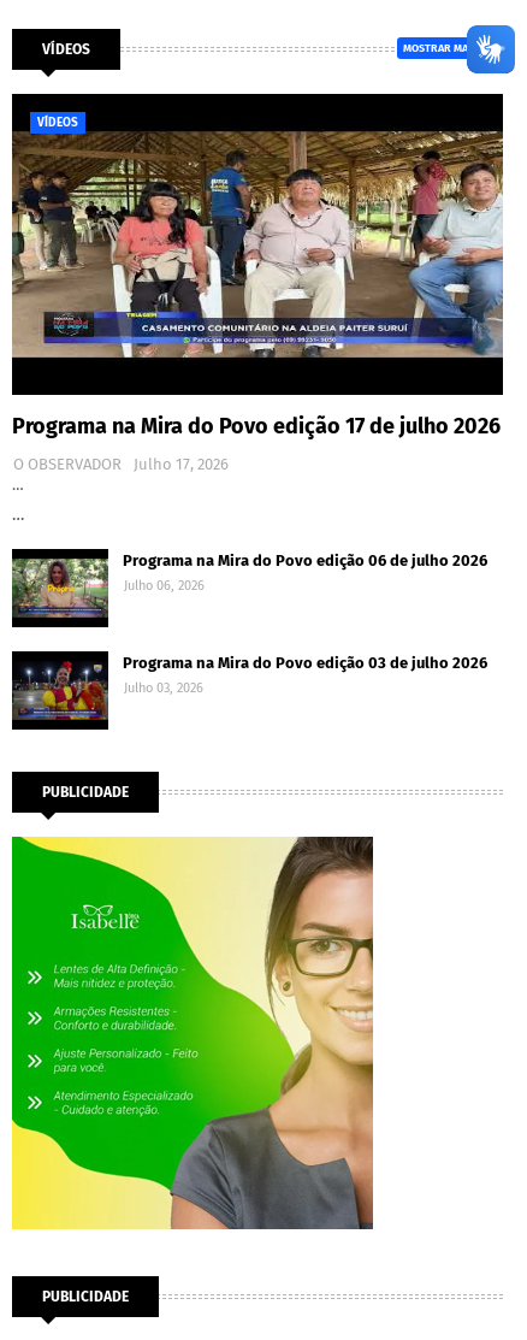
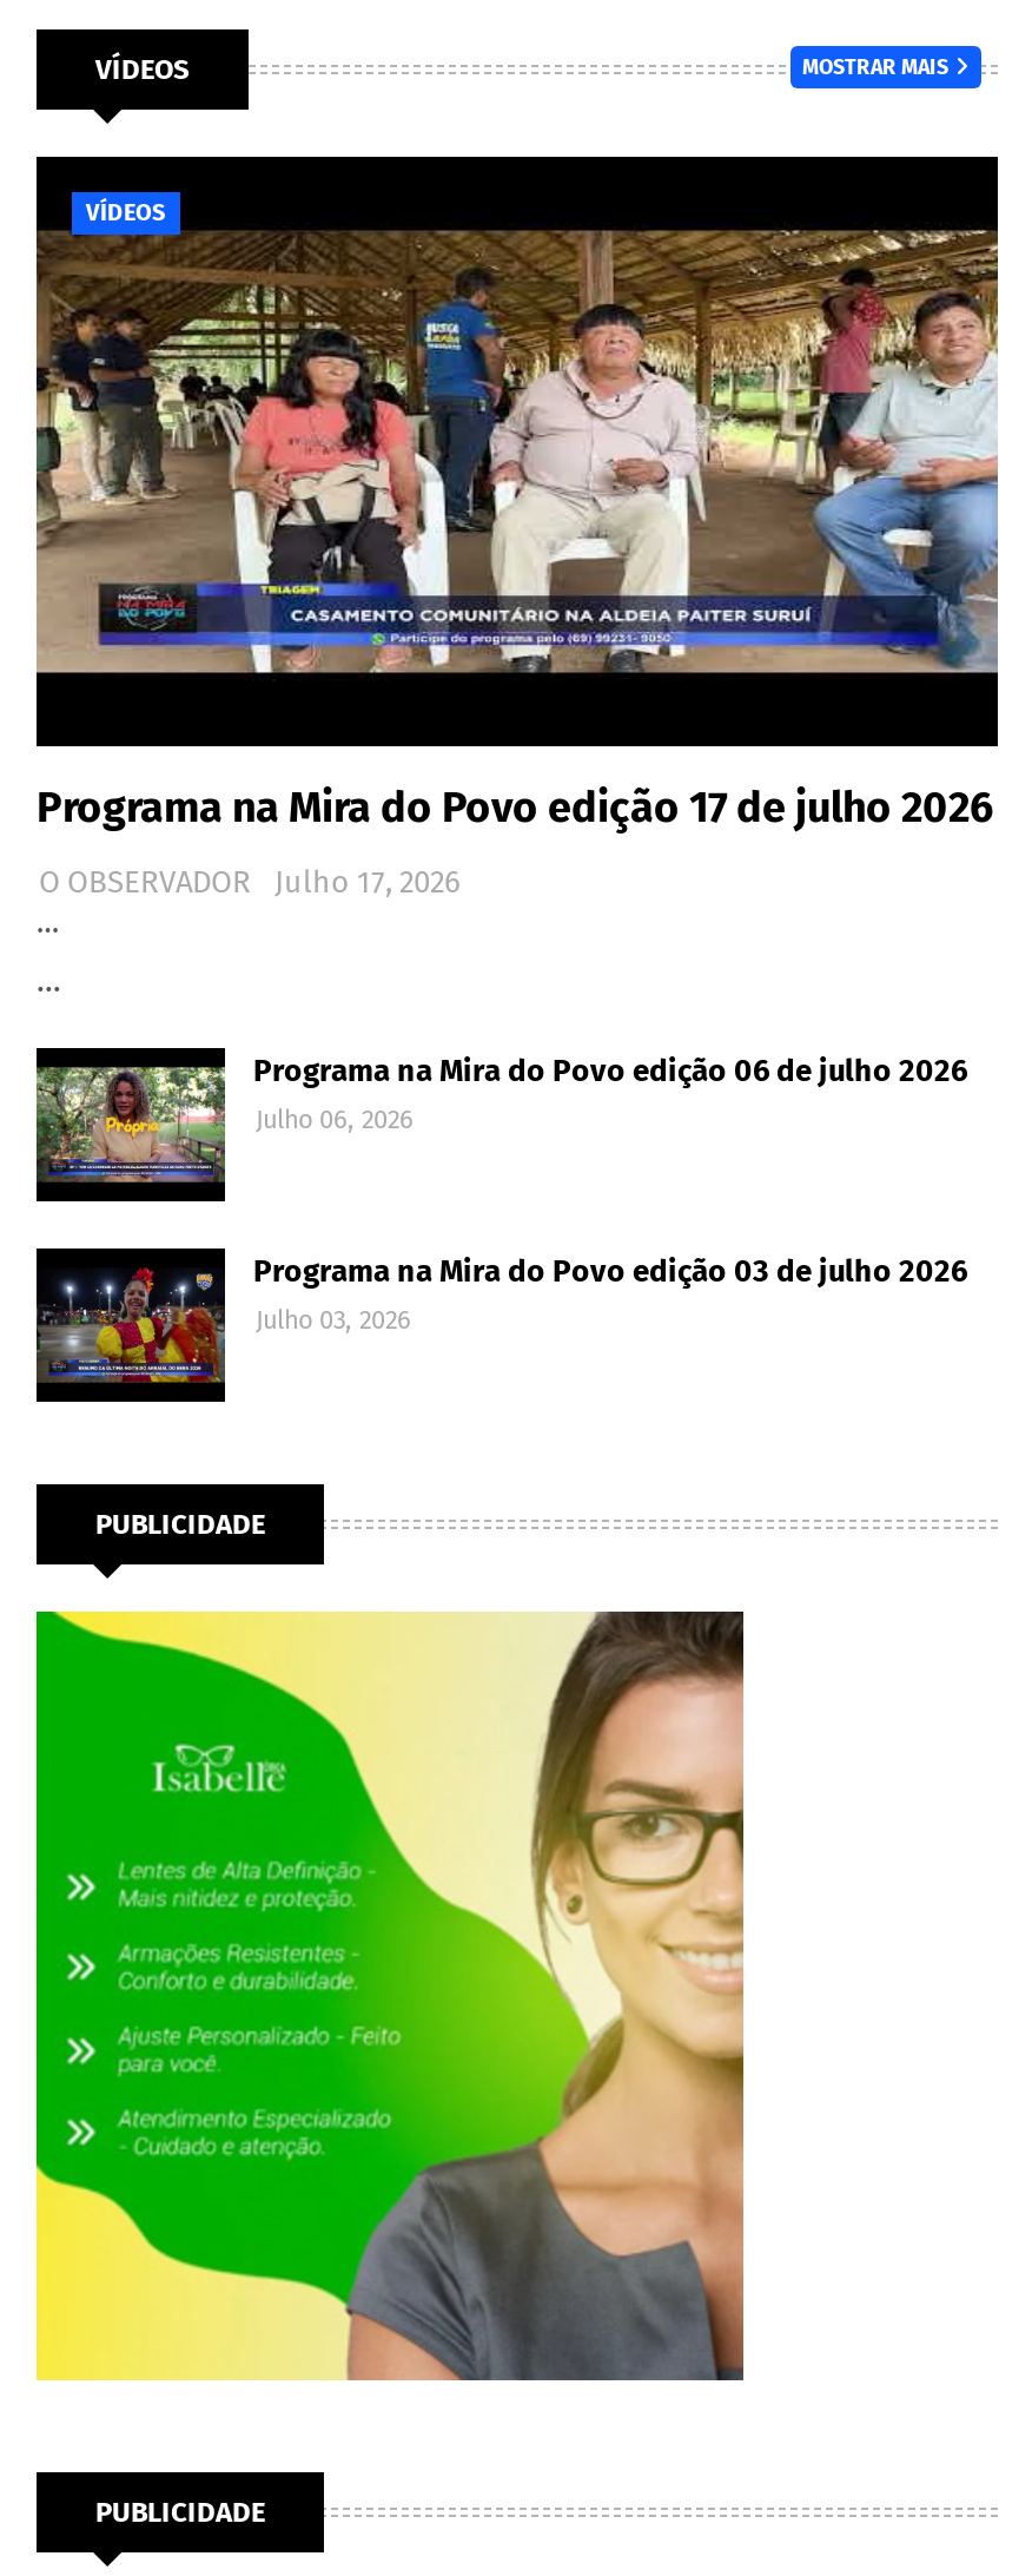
[466,24,516,75] [image] -> [927,22,1021,117] [image]

